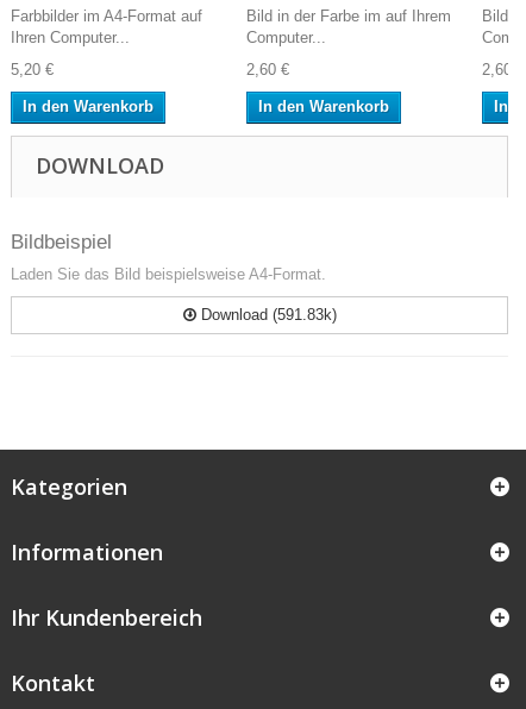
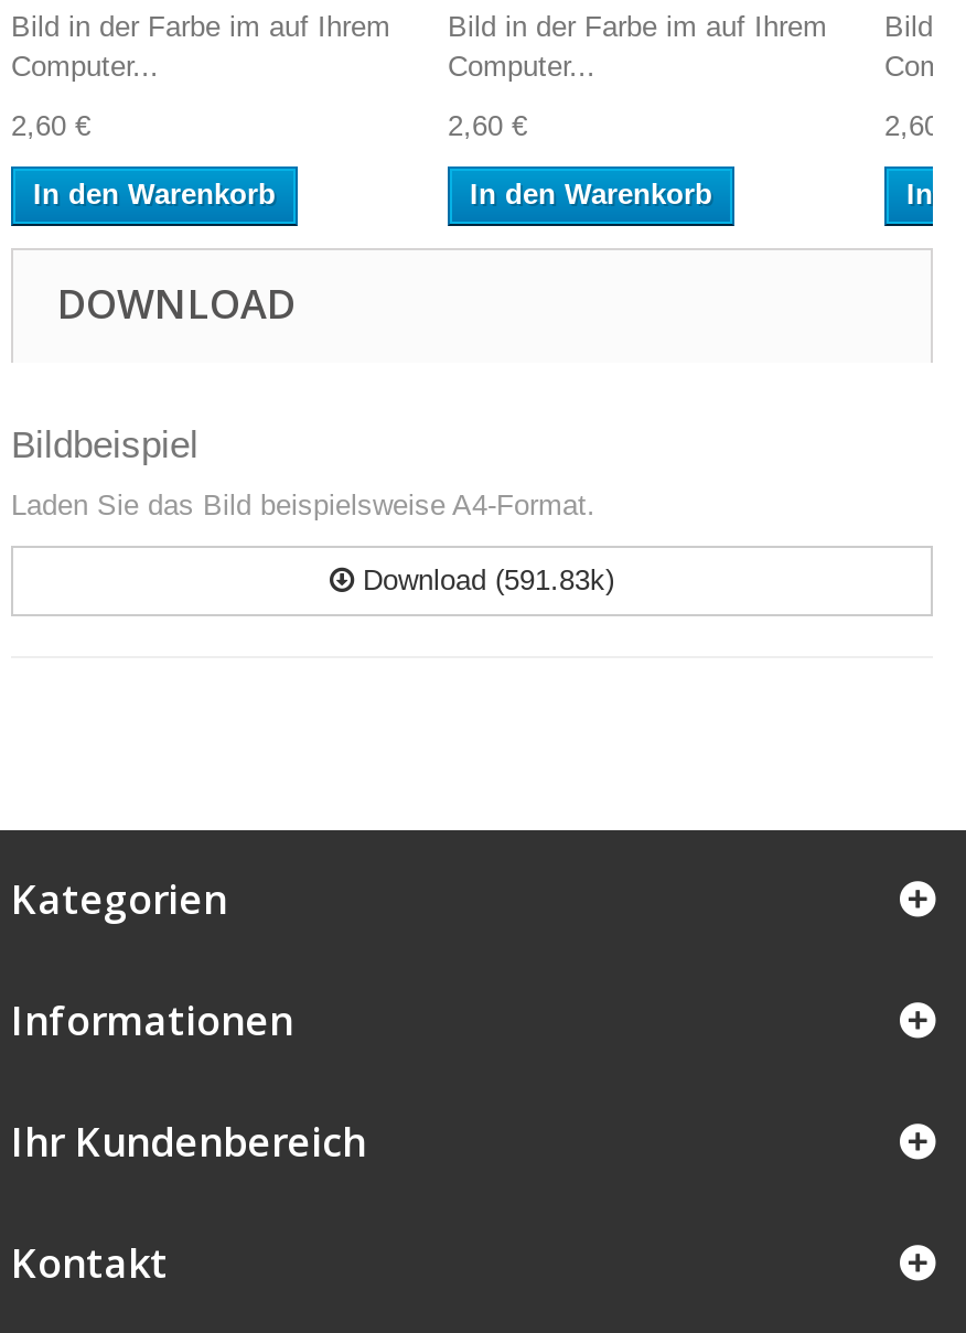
[11,7,202,46] Farbbilder im A4-Format auf | Ihren Computer... -> [11,10,390,83] Bild in der Farbe im auf Ihrem | Computer...
[11,61,54,79] 5,20 € -> [11,109,90,142] 2,60 €

